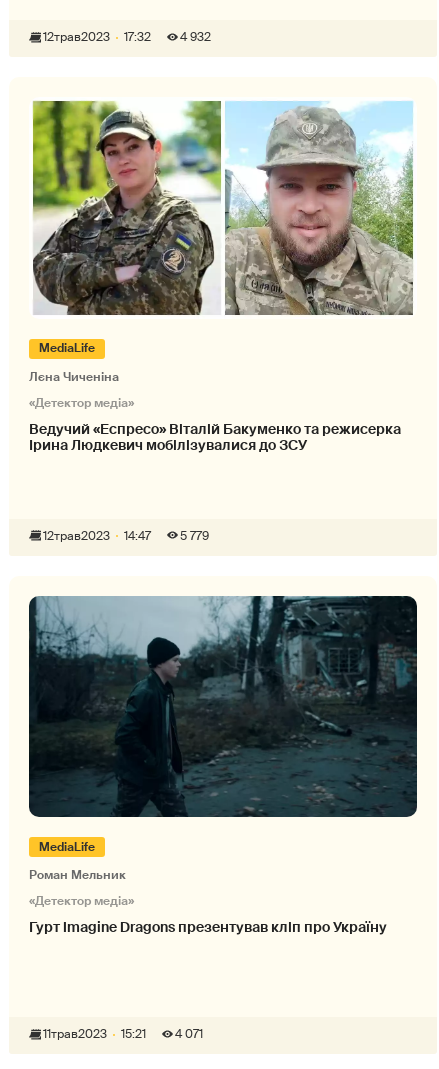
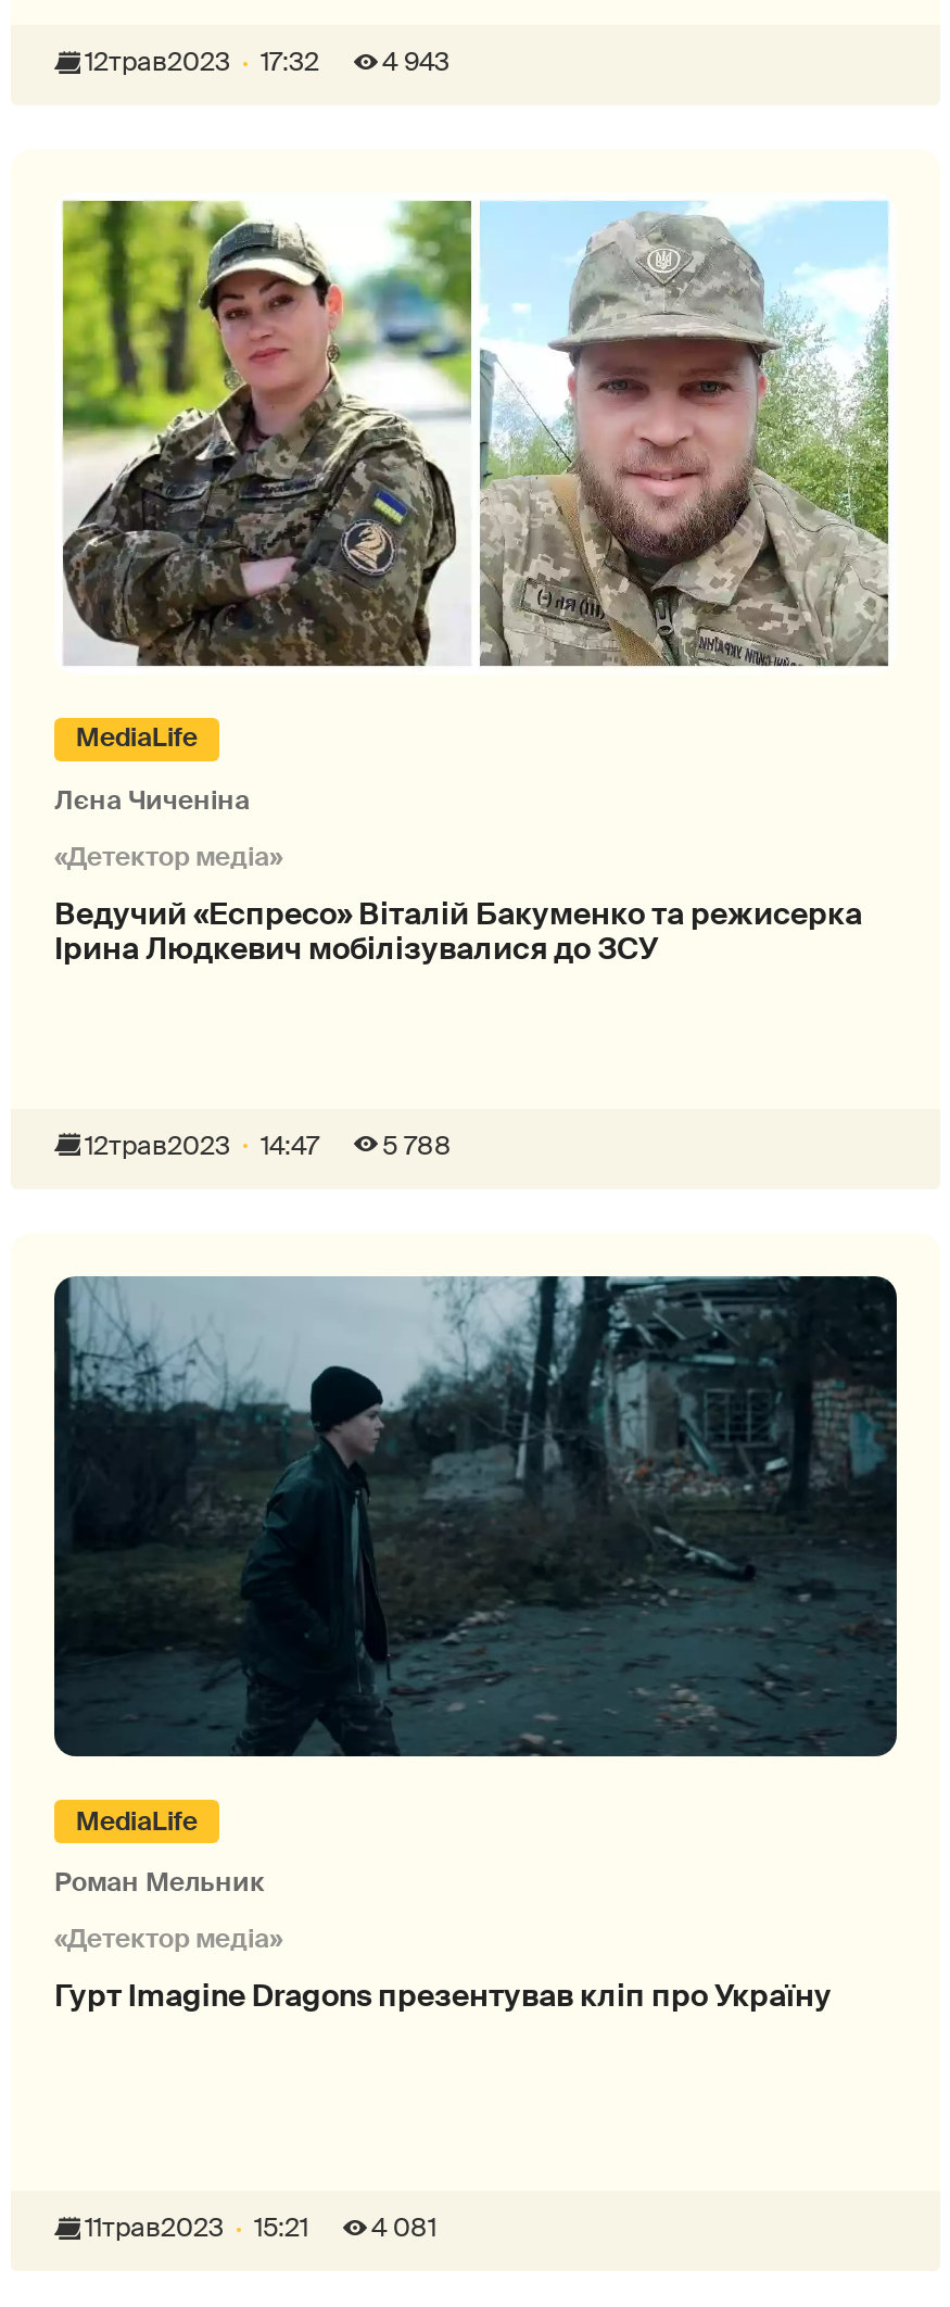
[43,29,211,45] 12трав2023 17:32 4 932 -> [85,46,449,80] 12трав2023 17:32 4 943
[180,528,209,544] 5 779 -> [382,1129,452,1163] 5 788
[175,1026,203,1042] 4 071 -> [371,2211,436,2246] 4 081

